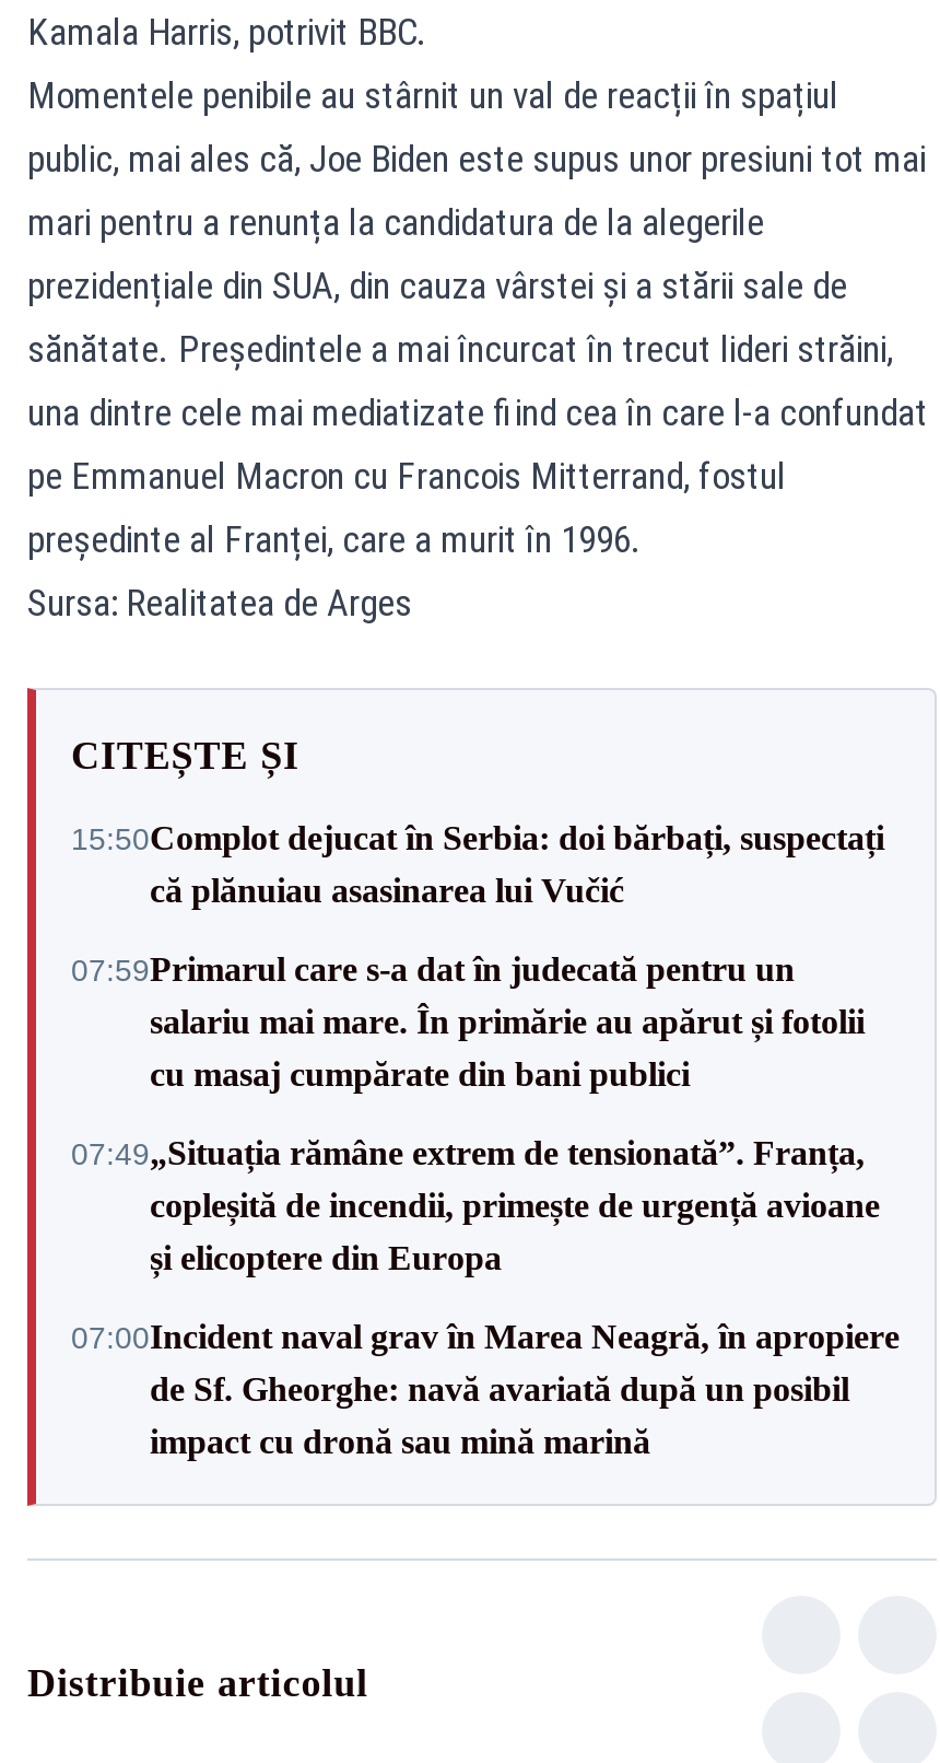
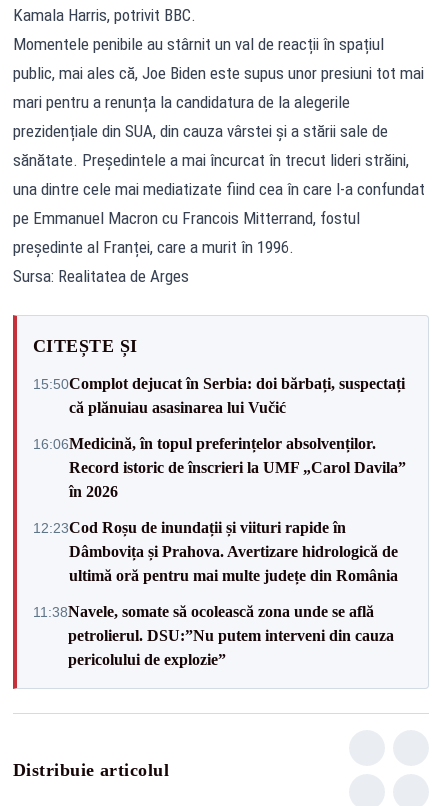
[71,950,865,1093] 07:59Primarul care s-a dat în judecată pentru un | salariu mai mare. În primărie au apărut și fotolii | cu masaj cumpărate din bani publici -> [33,434,406,499] 16:06Medicină, în topul preferințelor absolvenților. | Record istoric de înscrieri la UMF „Carol Davila” | în 2026
[71,1134,880,1276] 07:49„Situația rămâne extrem de tensionată”. Franța, | copleșită de incendii, primește de urgență avioane | și elicoptere din Europa -> [33,518,398,583] 12:23Cod Roșu de inundații și viituri rapide în | Dâmbovița și Prahova. Avertizare hidrologică de | ultimă oră pentru mai multe județe din România
[71,1318,900,1460] 07:00Incident naval grav în Marea Neagră, în apropiere | de Sf. Gheorghe: navă avariată după un posibil | impact cu dronă sau mină marină -> [33,602,394,667] 11:38Navele, somate să ocolească zona unde se află | petrolierul. DSU:”Nu putem interveni din cauza | pericolului de explozie”

